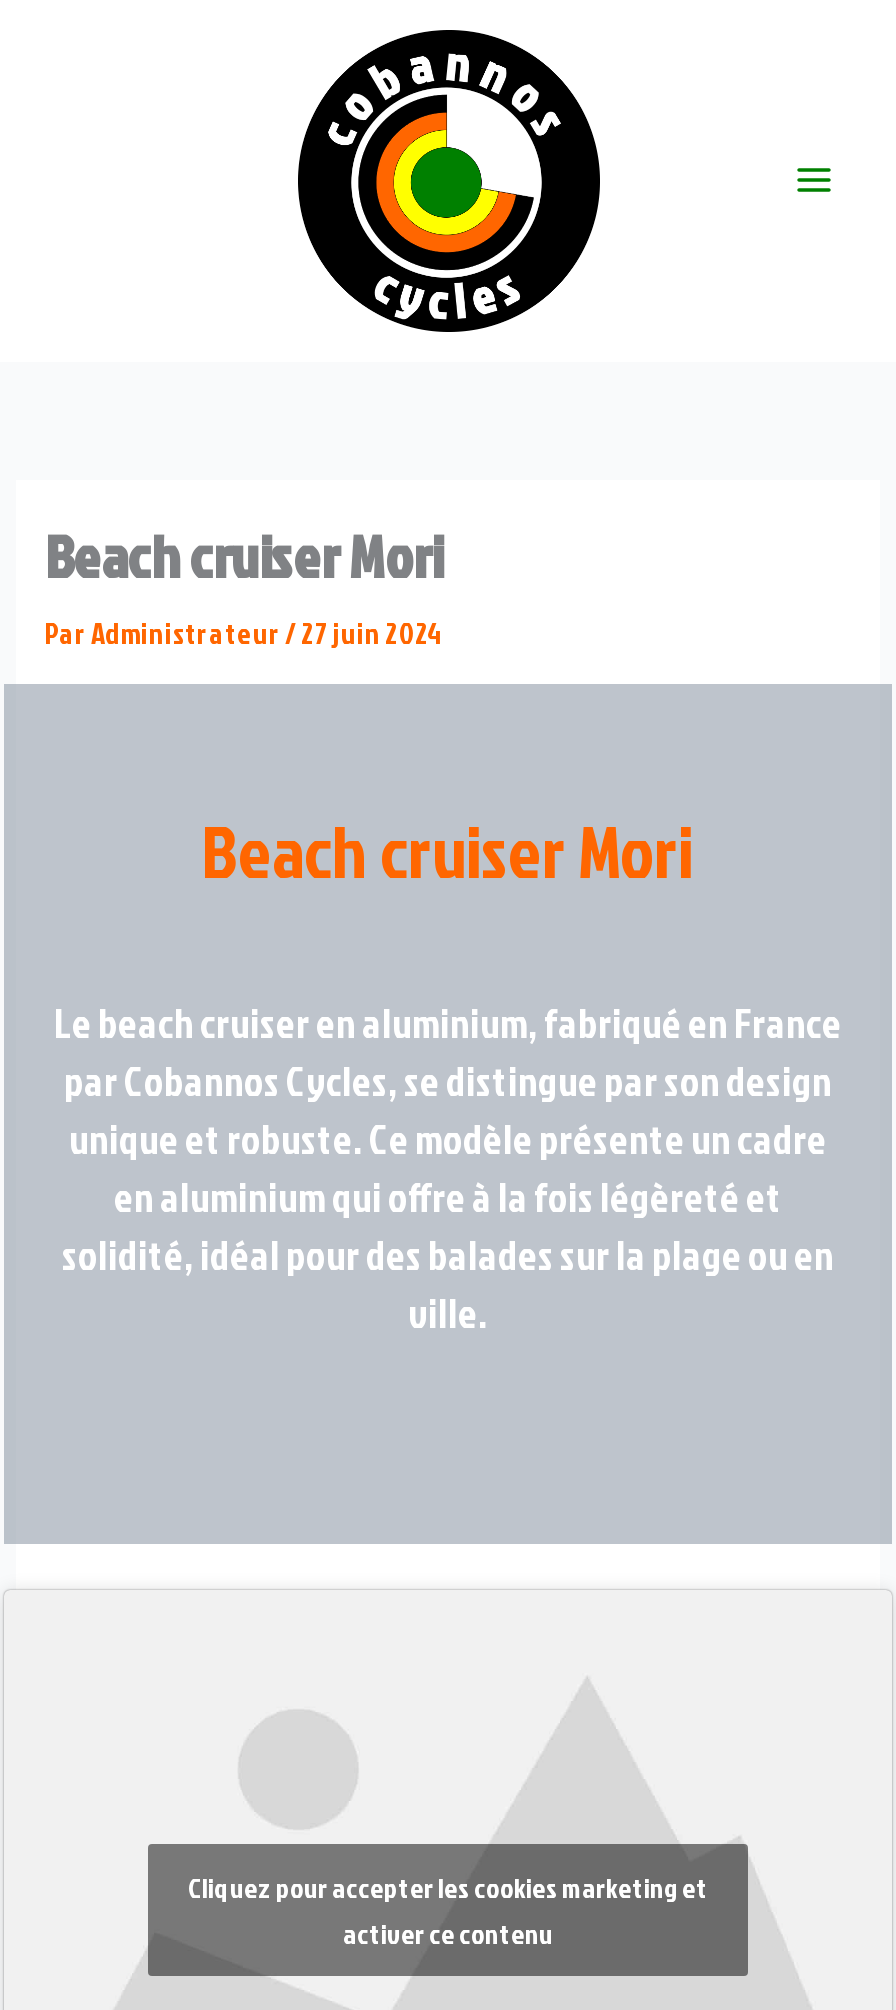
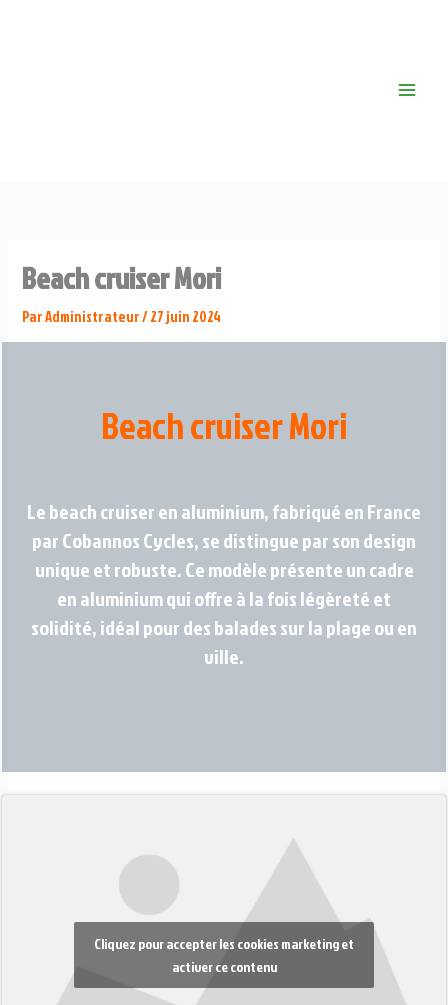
[296,28,602,334] [image] -> none

